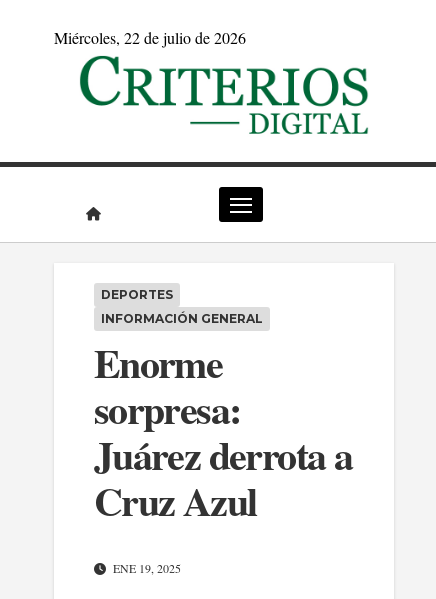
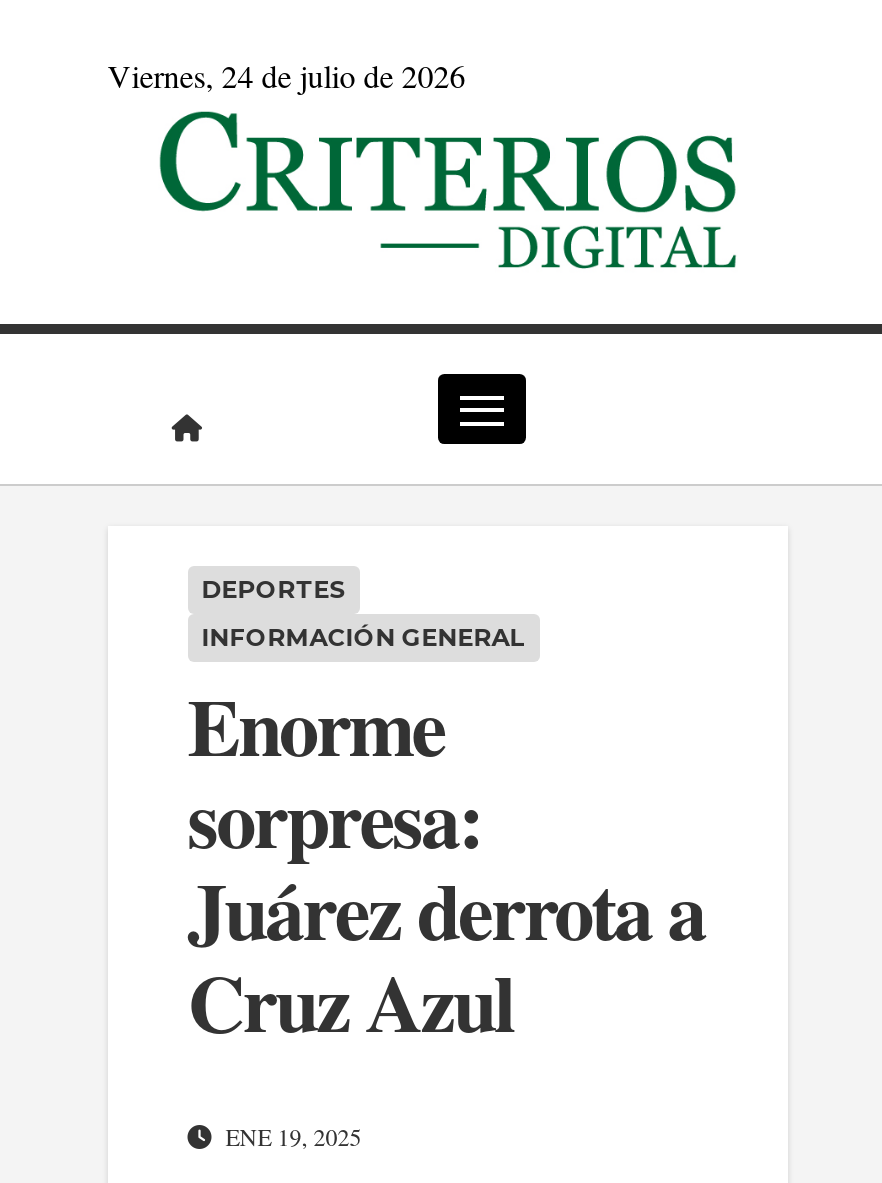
[68,27,246,48] miércoles, 22 de julio de 2026 -> [132,54,466,96] viernes, 24 de julio de 2026

